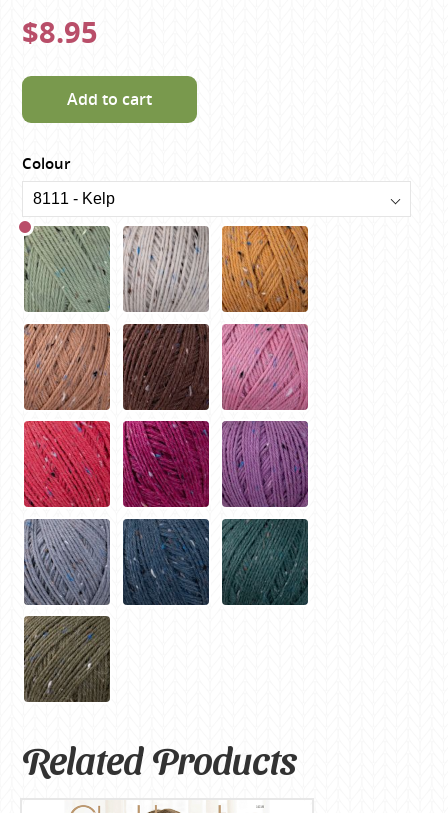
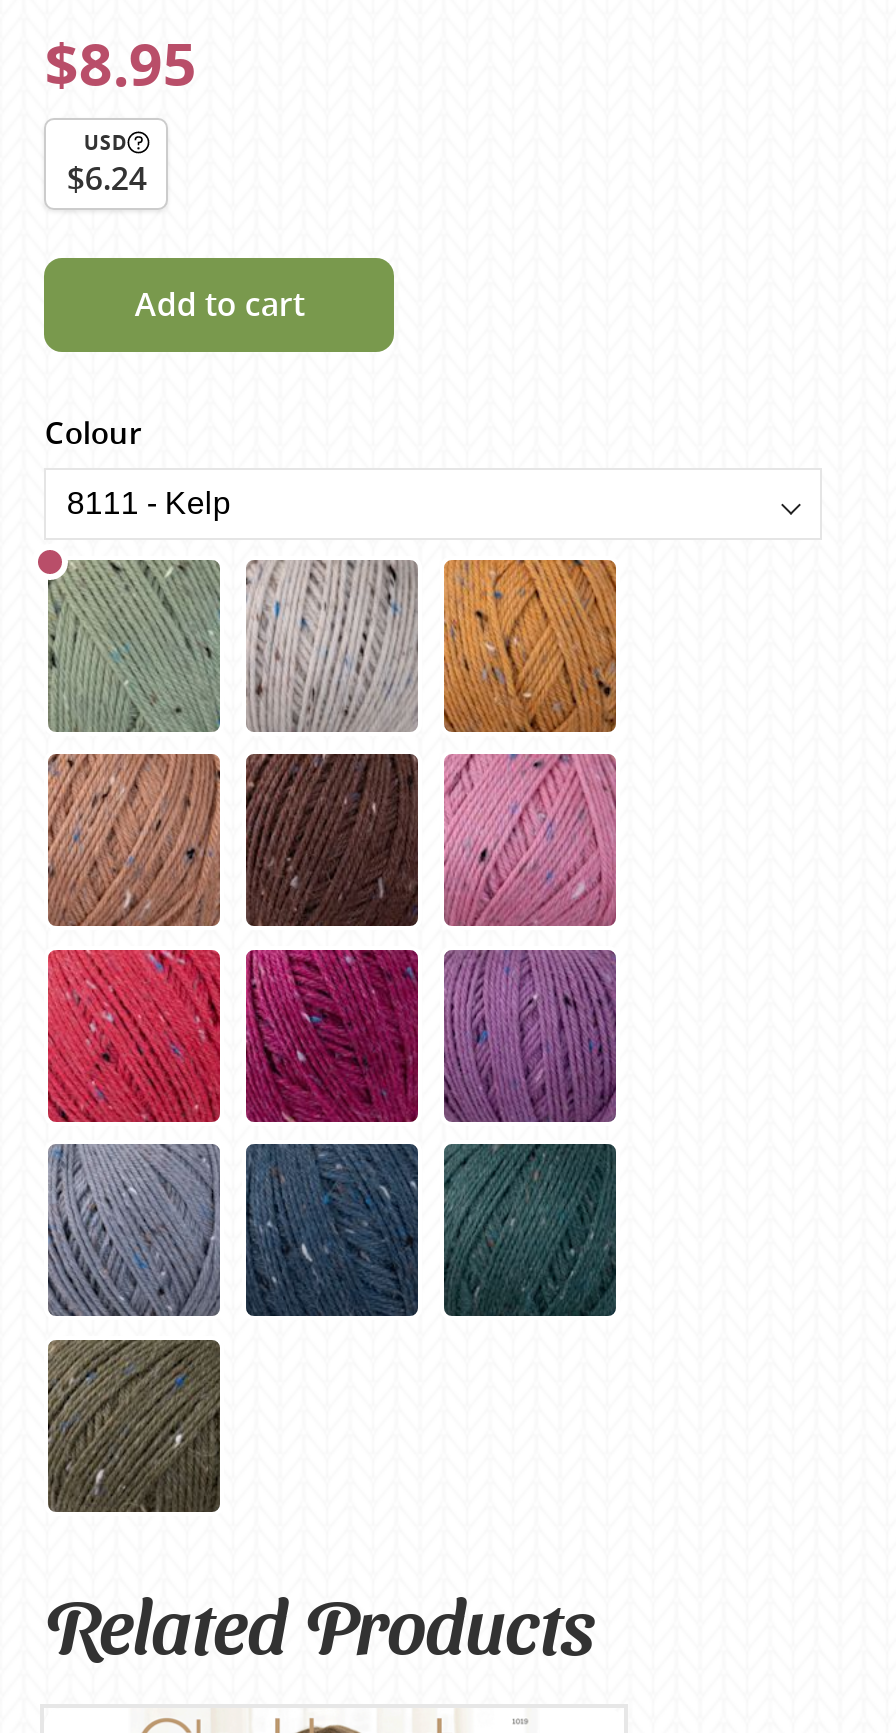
none -> [67,128,147,200] USD | $6.24

